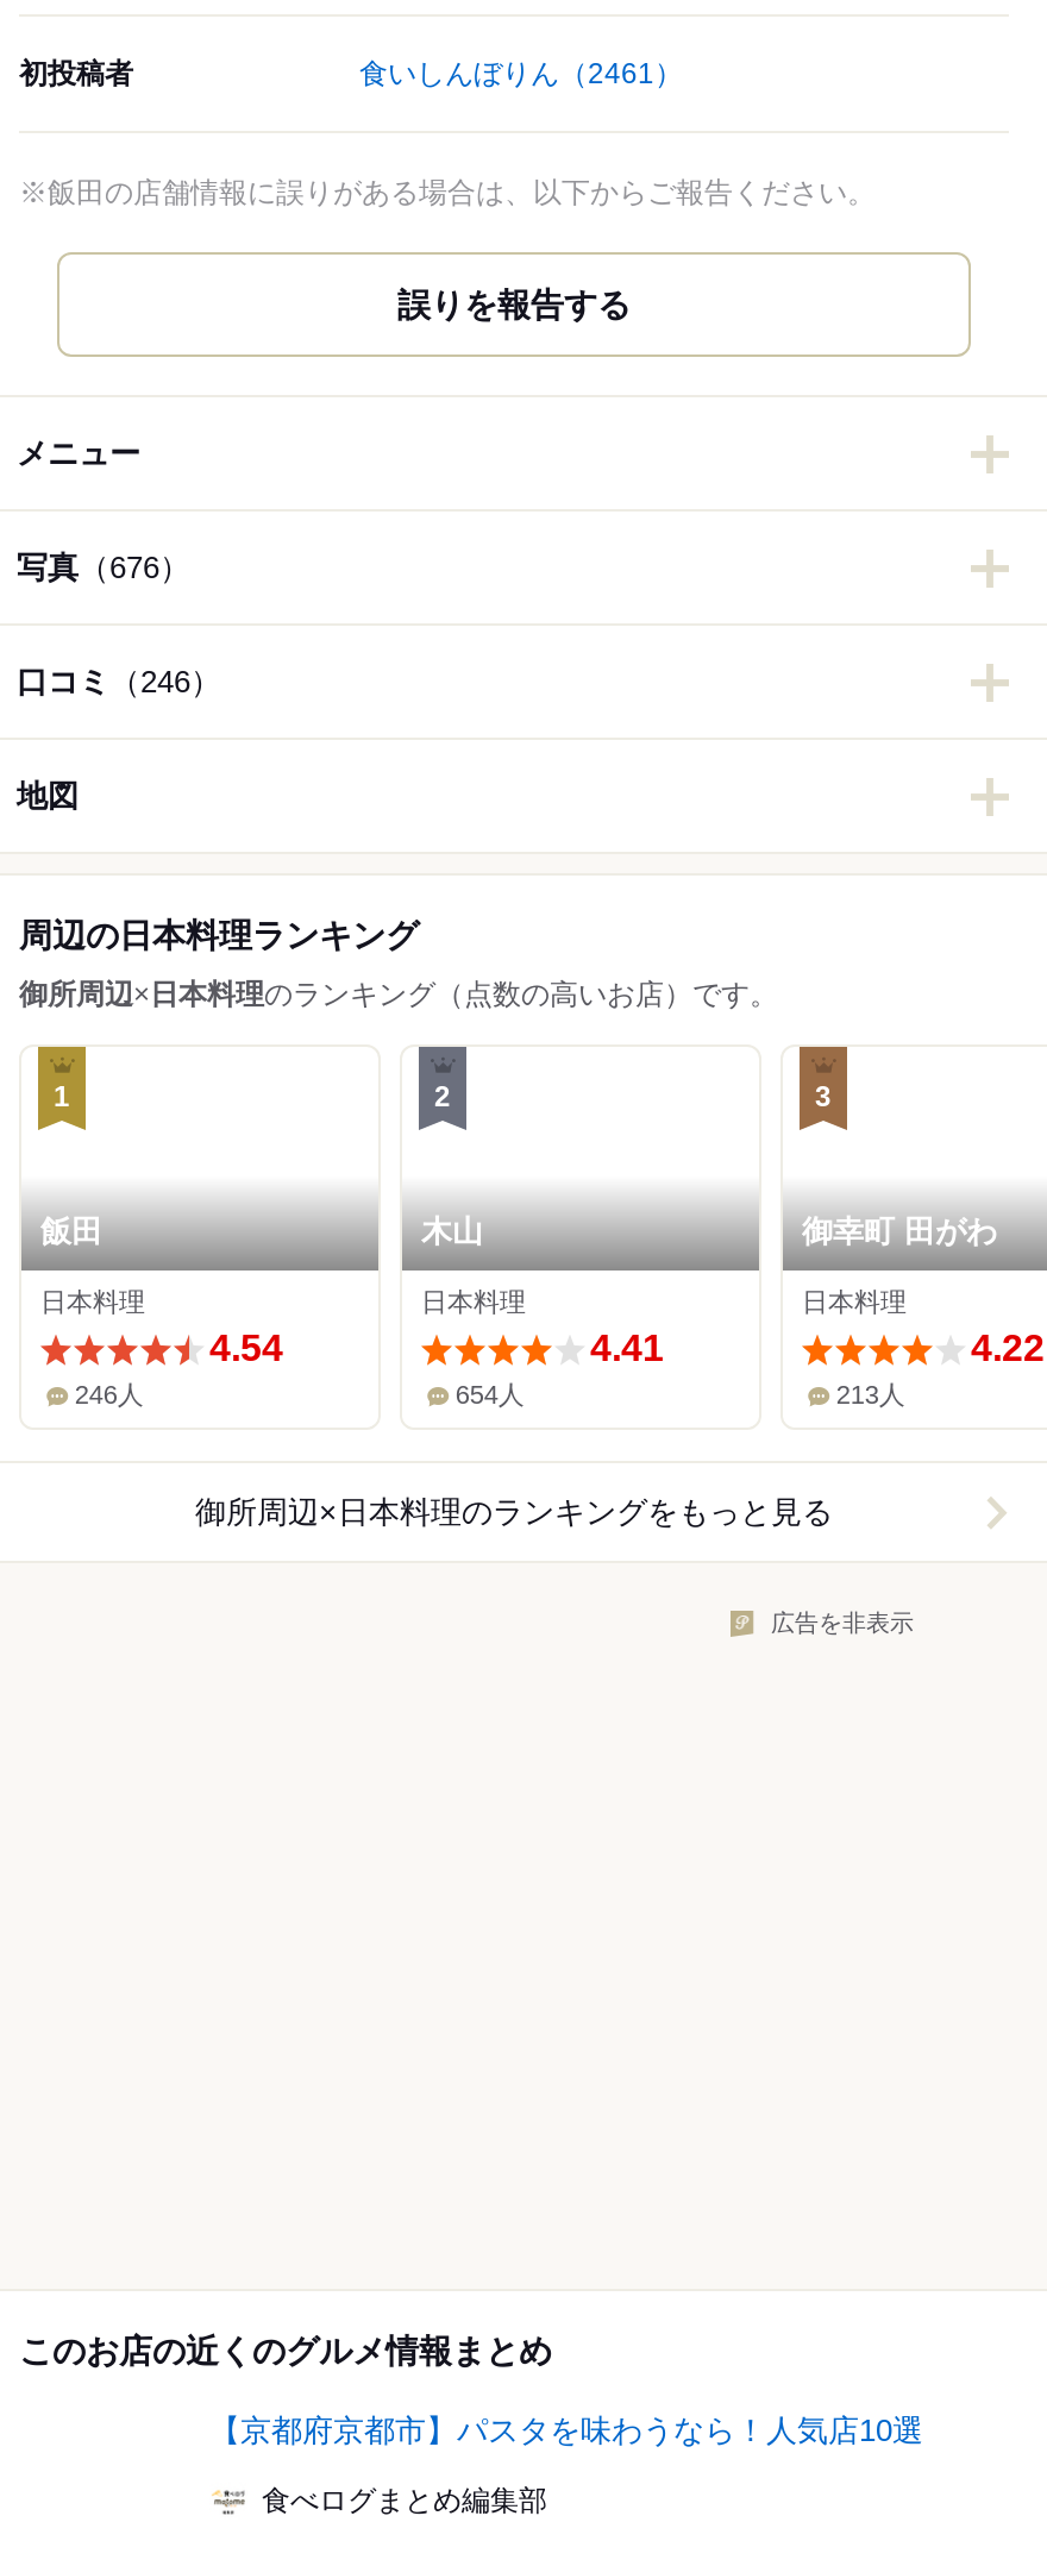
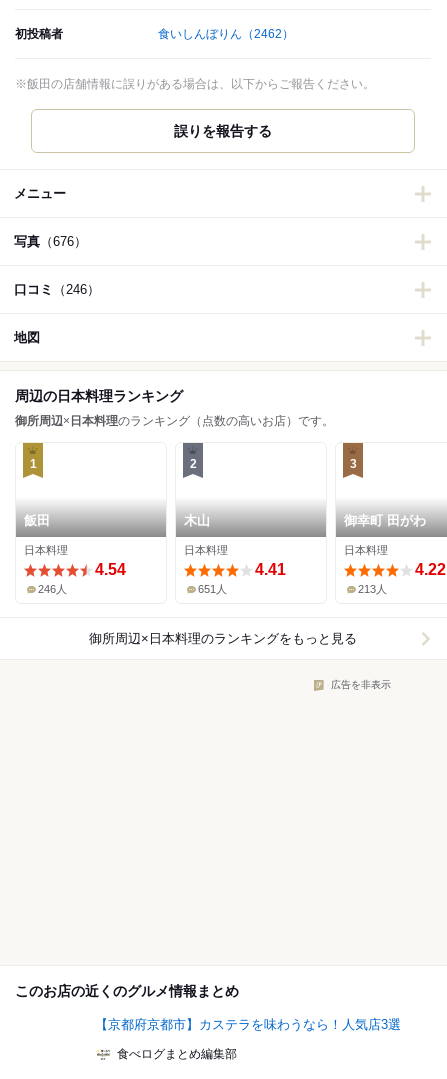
[359,58,683,91] 食いしんぼりん（2461） -> [158,27,294,41] 食いしんぼりん（2462）
[455,1380,524,1409] 654人 -> [198,583,227,595] 651人
[209,2413,923,2449] 【京都府京都市】パスタを味わうなら！人気店10選 -> [95,1017,401,1032] 【京都府京都市】カステラを味わうなら！人気店3選

